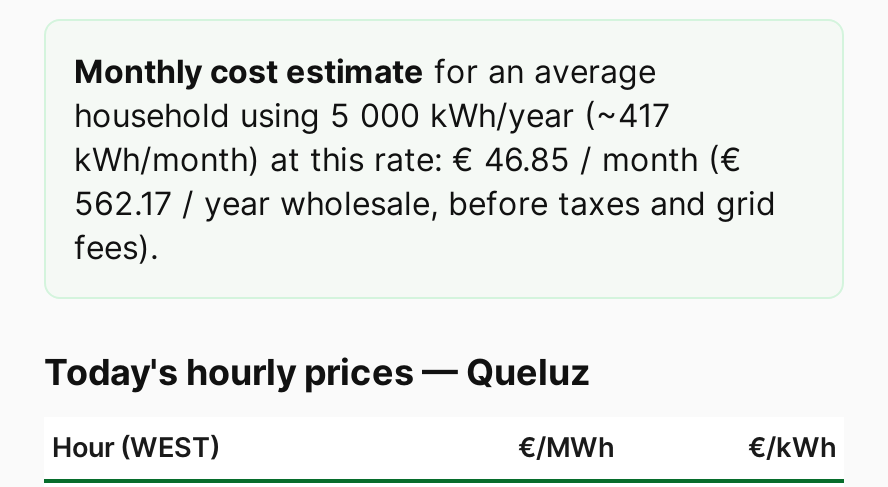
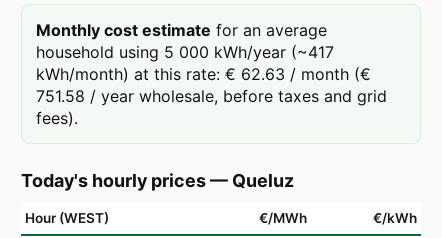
[74,139,742,179] kWh/month) at this rate: € 46.85 / month (€ -> [36,64,371,84] kWh/month) at this rate: € 62.63 / month (€
[74,183,776,223] 562.17 / year wholesale, before taxes and grid -> [36,86,387,106] 751.58 / year wholesale, before taxes and grid

